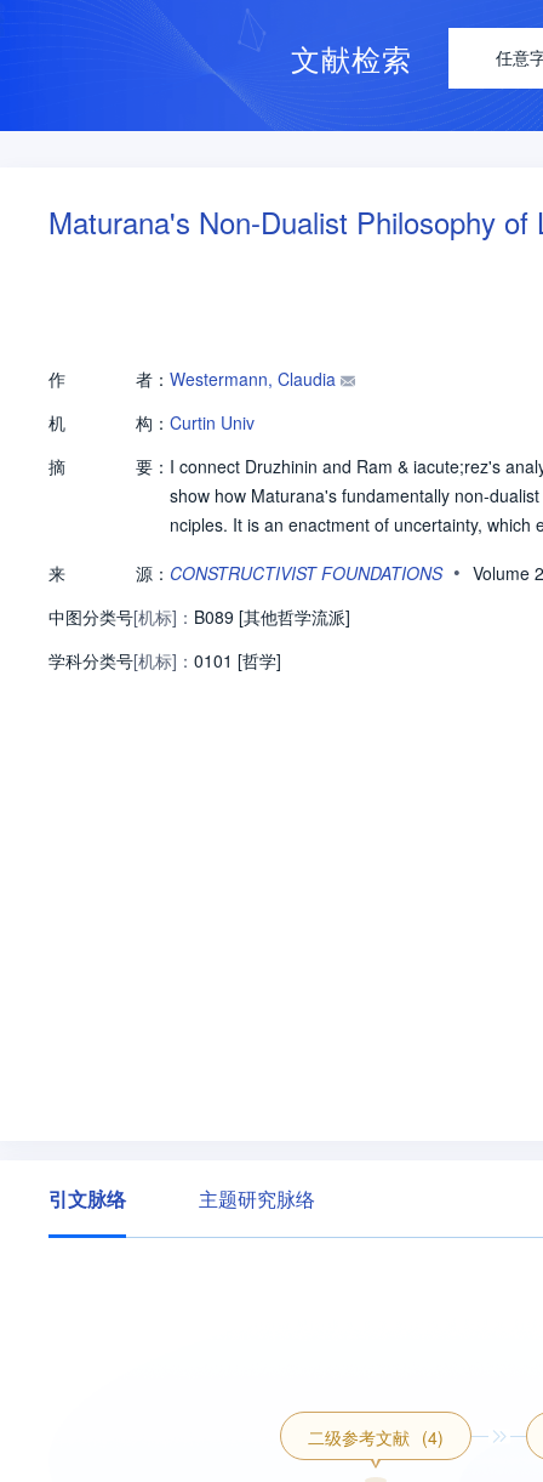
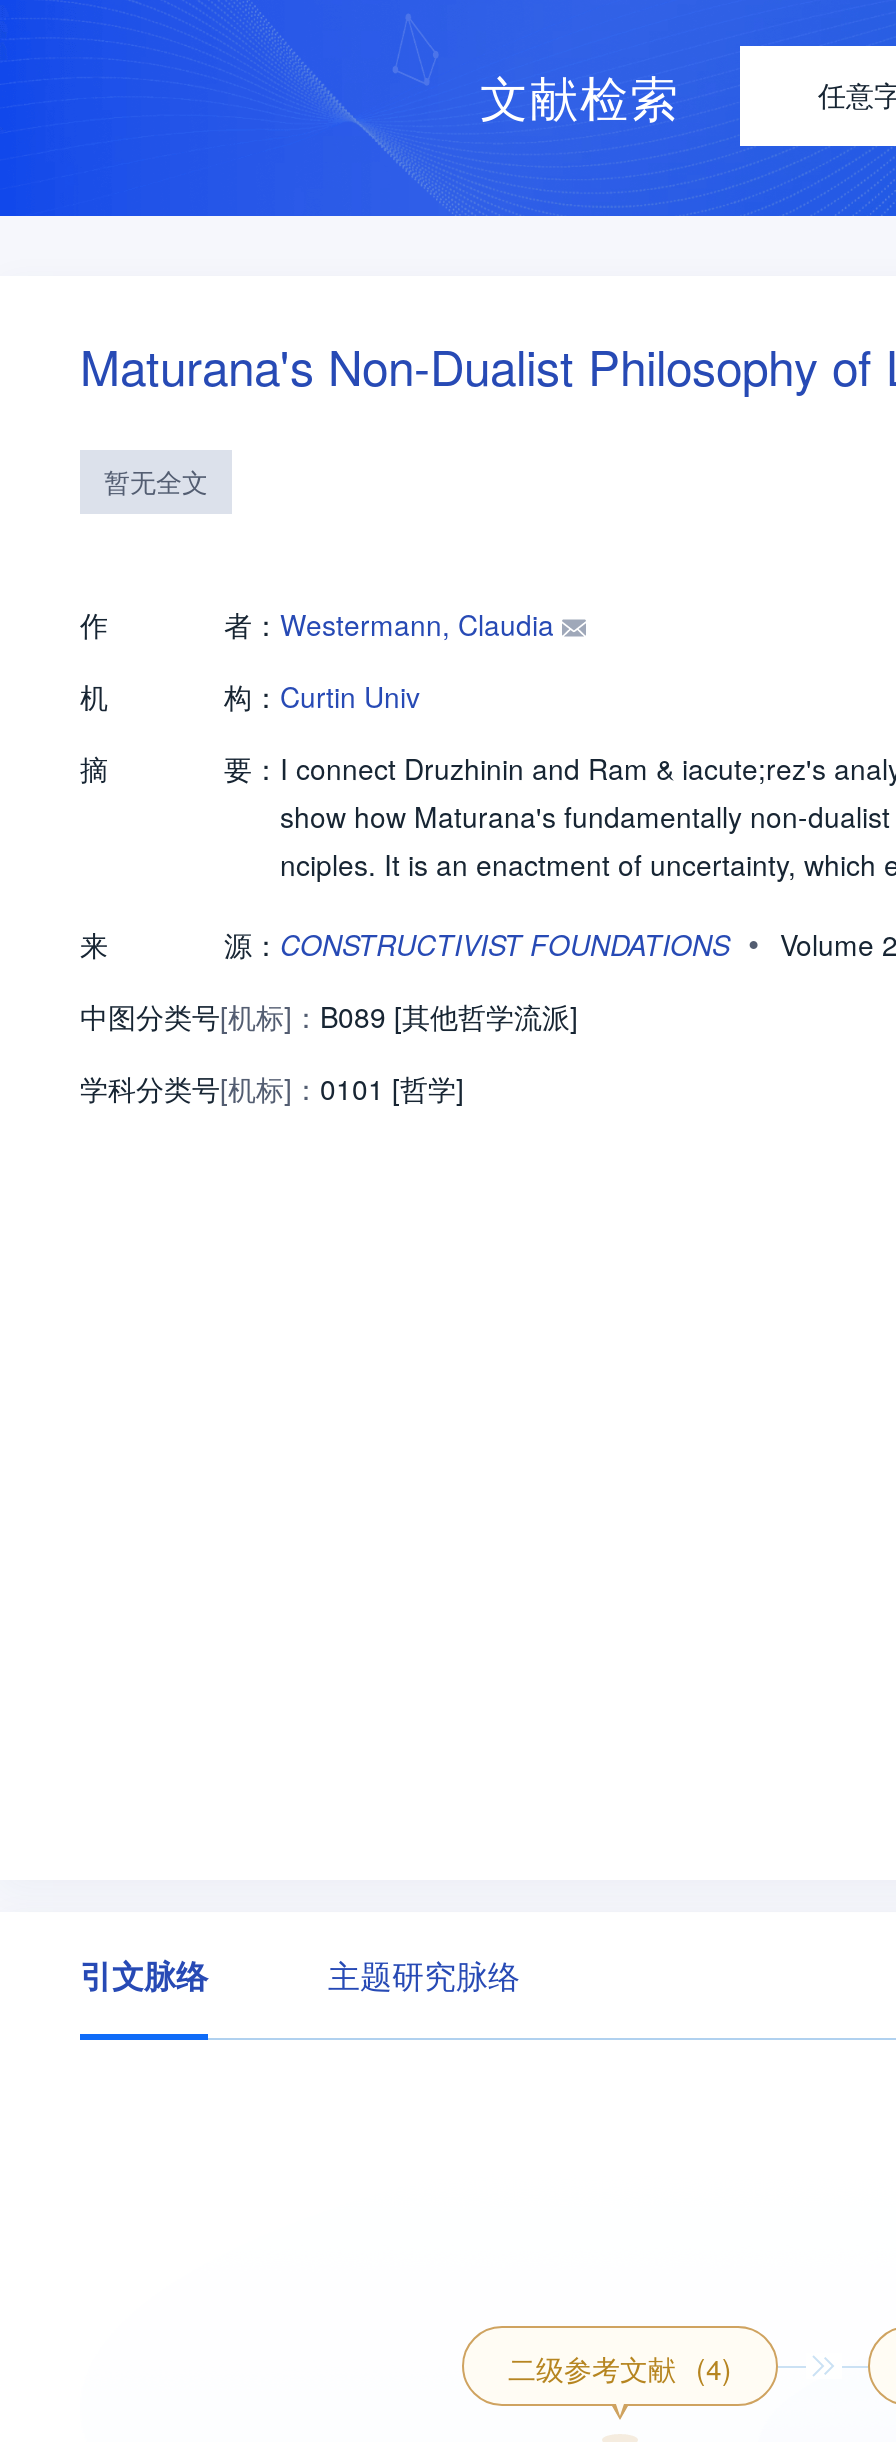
none -> [104,462,208,500] 暂无全文

